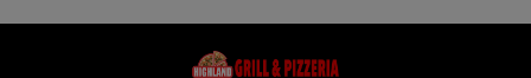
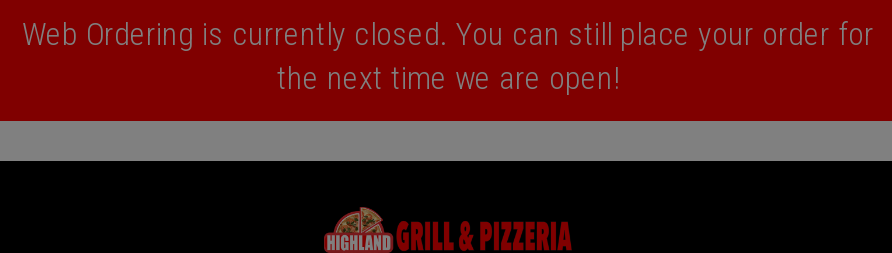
none -> [22,15,874,97] Web Ordering is currently closed. You can still place your order for | the next time we are open!

